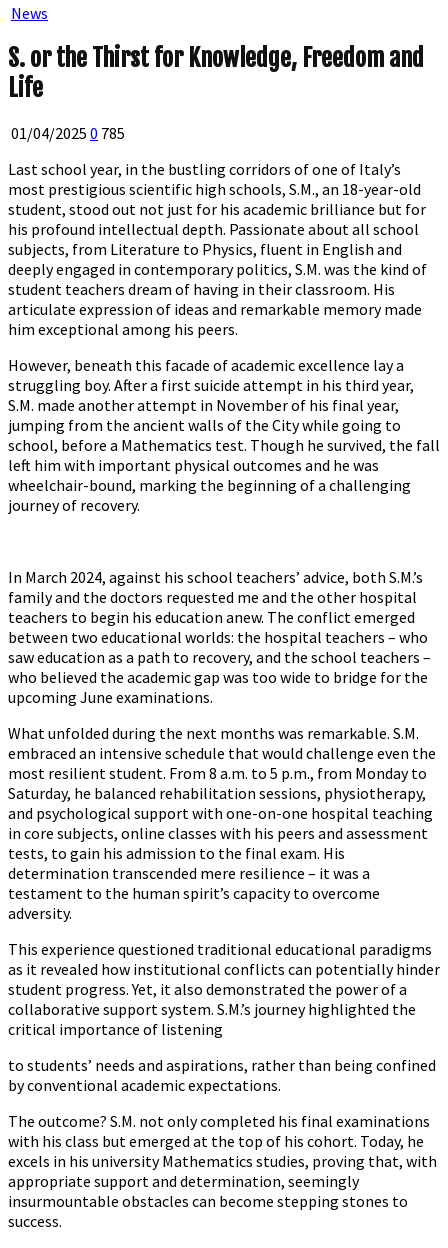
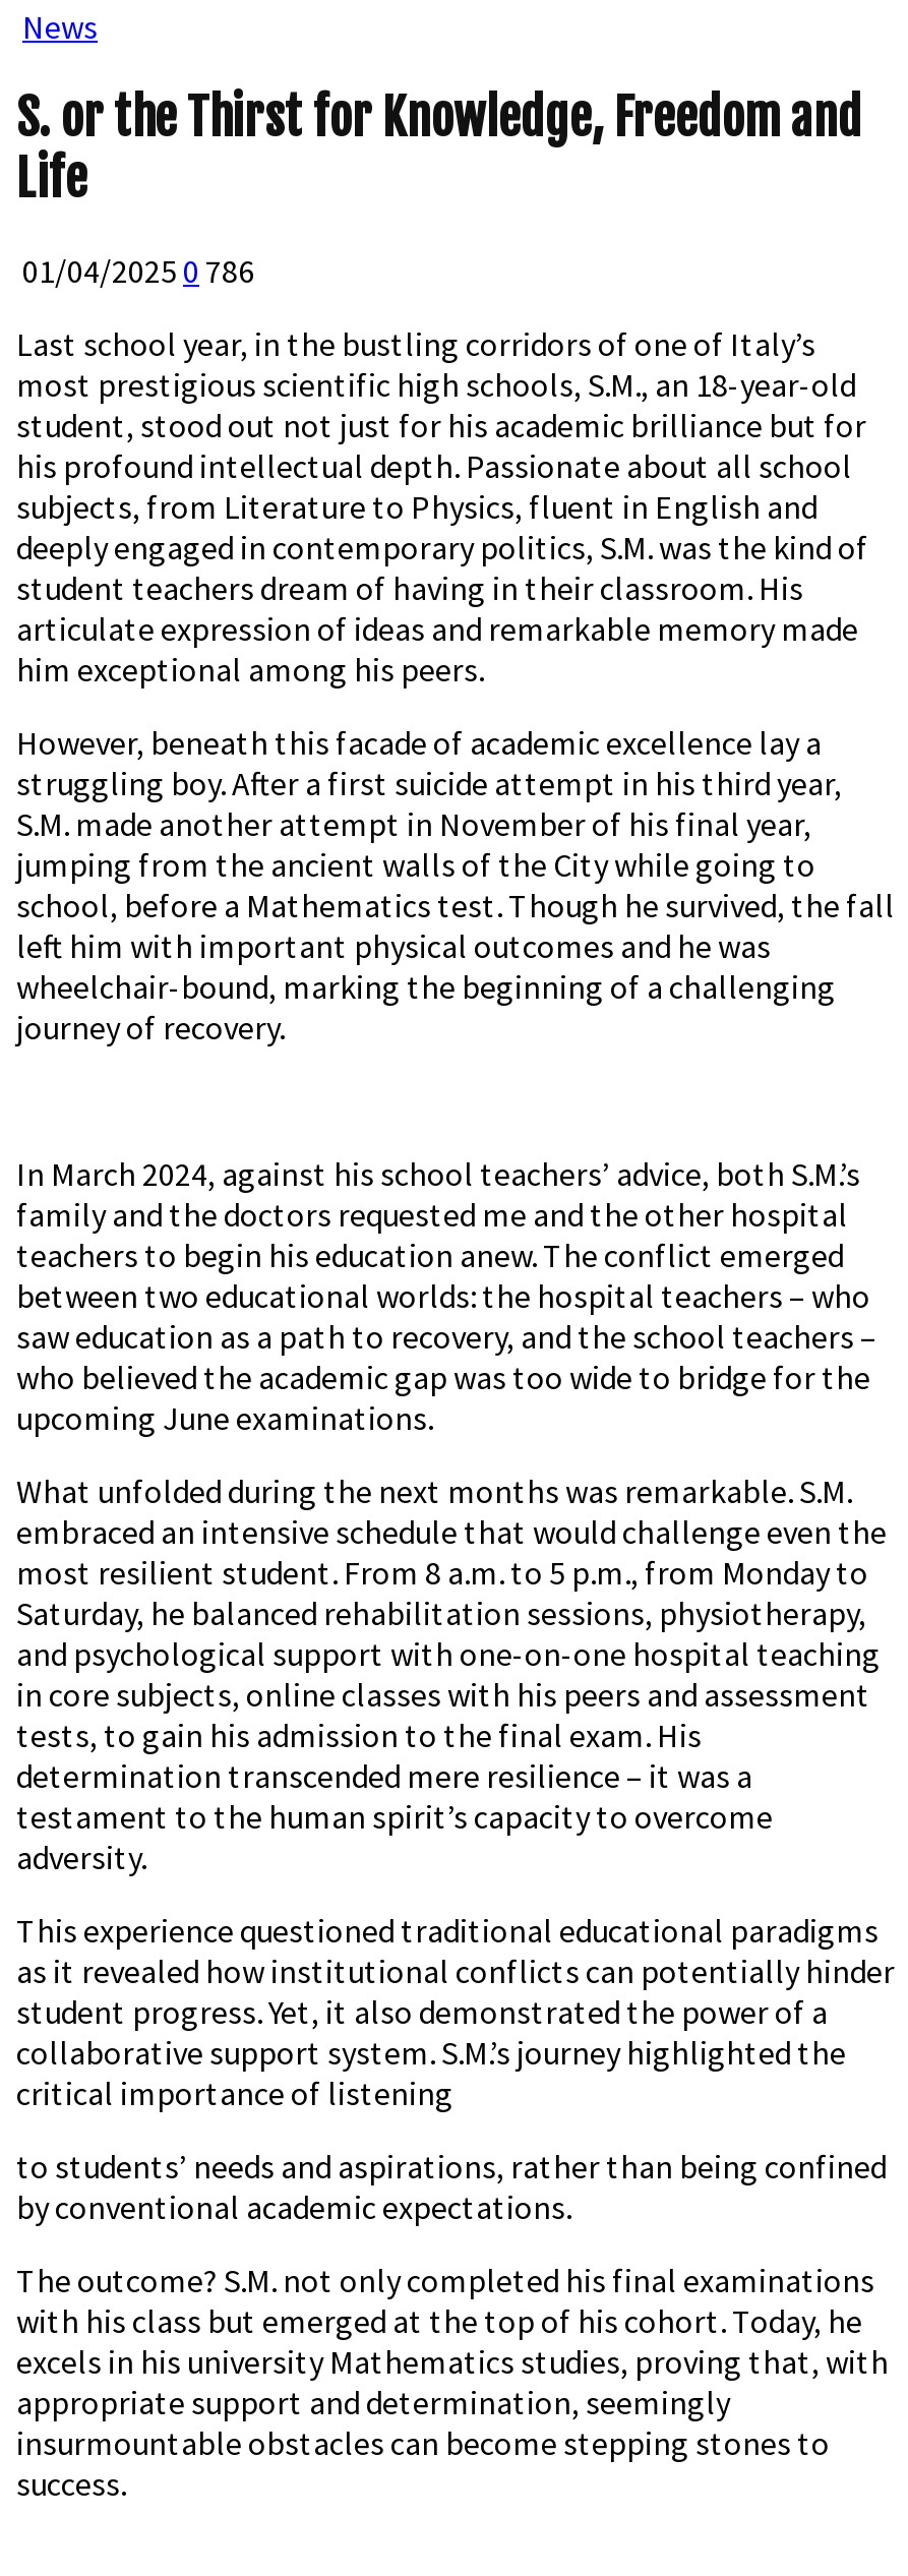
[8,123,125,143] 01/04/2025 0 785 -> [16,250,254,290] 01/04/2025 0 786

